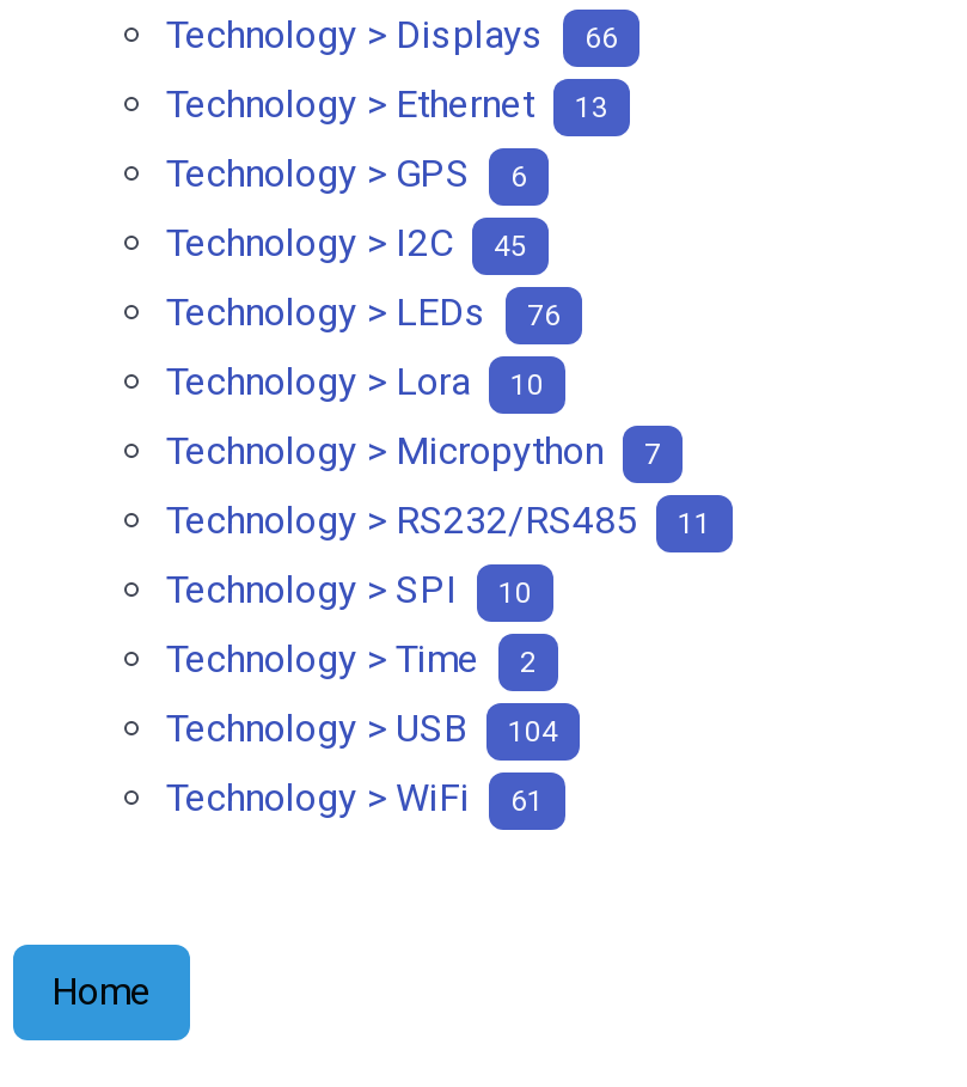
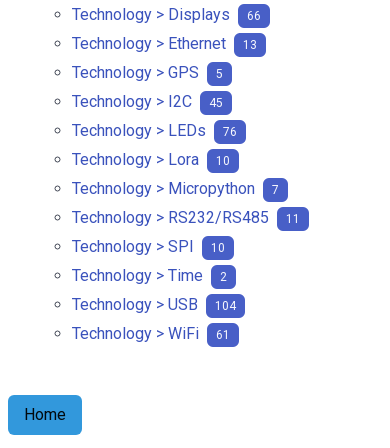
[166,151,527,196] Technology > GPS 6 -> [72,63,223,82] Technology > GPS 5

